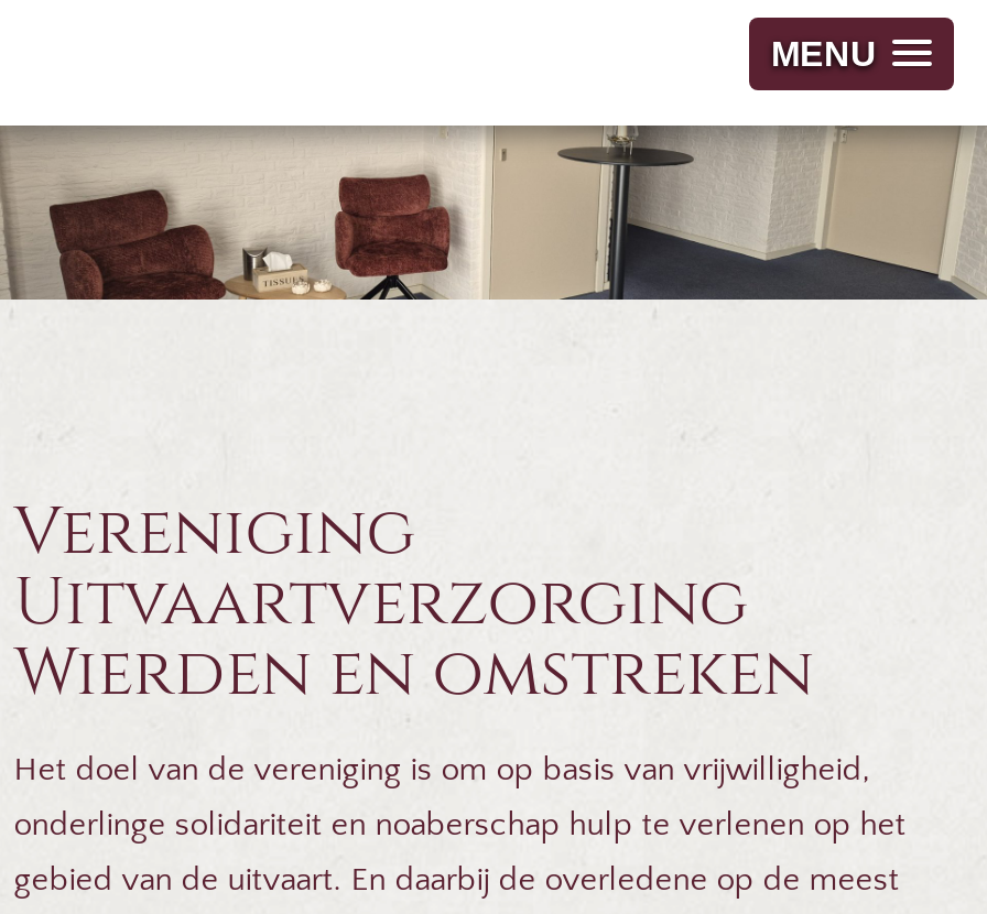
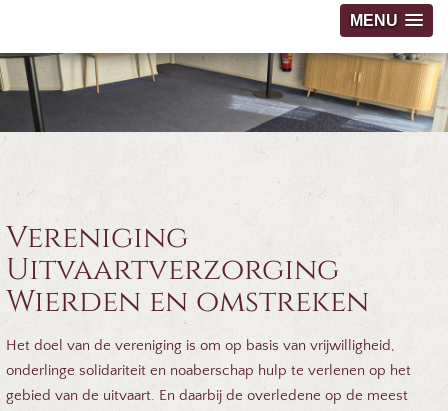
[7,126,980,302] [image] -> [3,53,445,133] [image]

